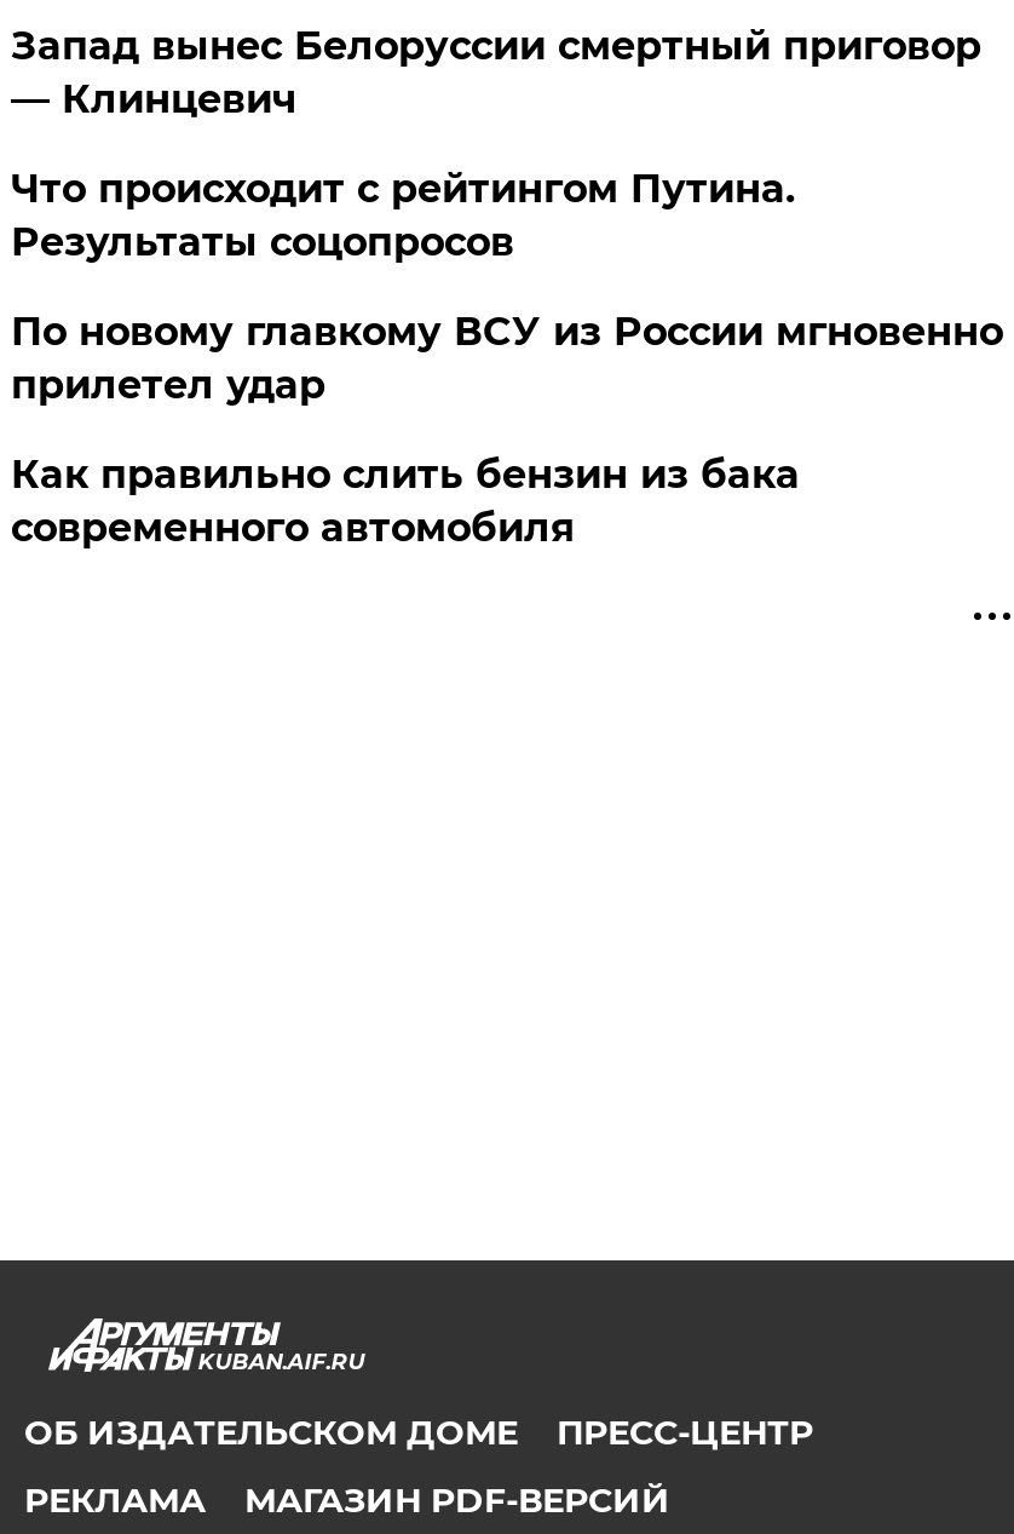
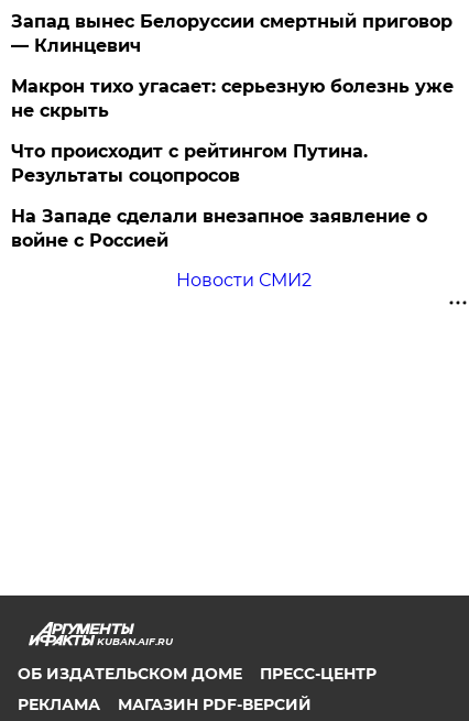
none -> [11,76,454,121] Макрон тихо угасает: серьезную болезнь уже | не скрыть
moved [11,166,795,265] -> [11,141,368,186]: Что происходит с рейтингом Путина. | Результаты соцопросов
[11,309,1003,408] По новому главкому ВСУ из России мгновенно | прилетел удар -> [11,206,428,251] На Западе сделали внезапное заявление о | войне с Россией
[11,452,800,551] Как правильно слить бензин из бака | современного автомобиля -> [176,270,311,291] Новости СМИ2

